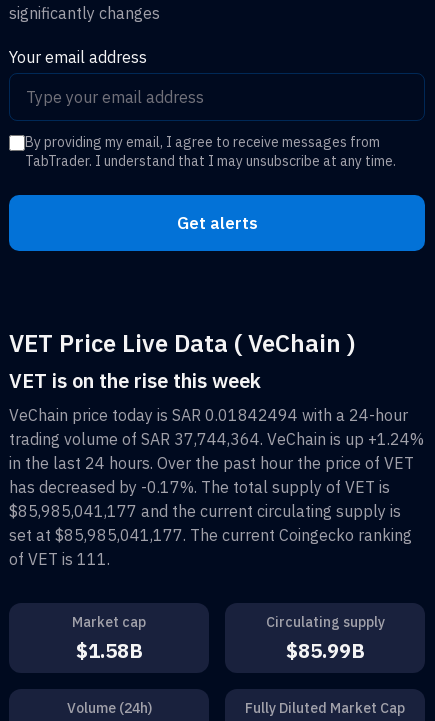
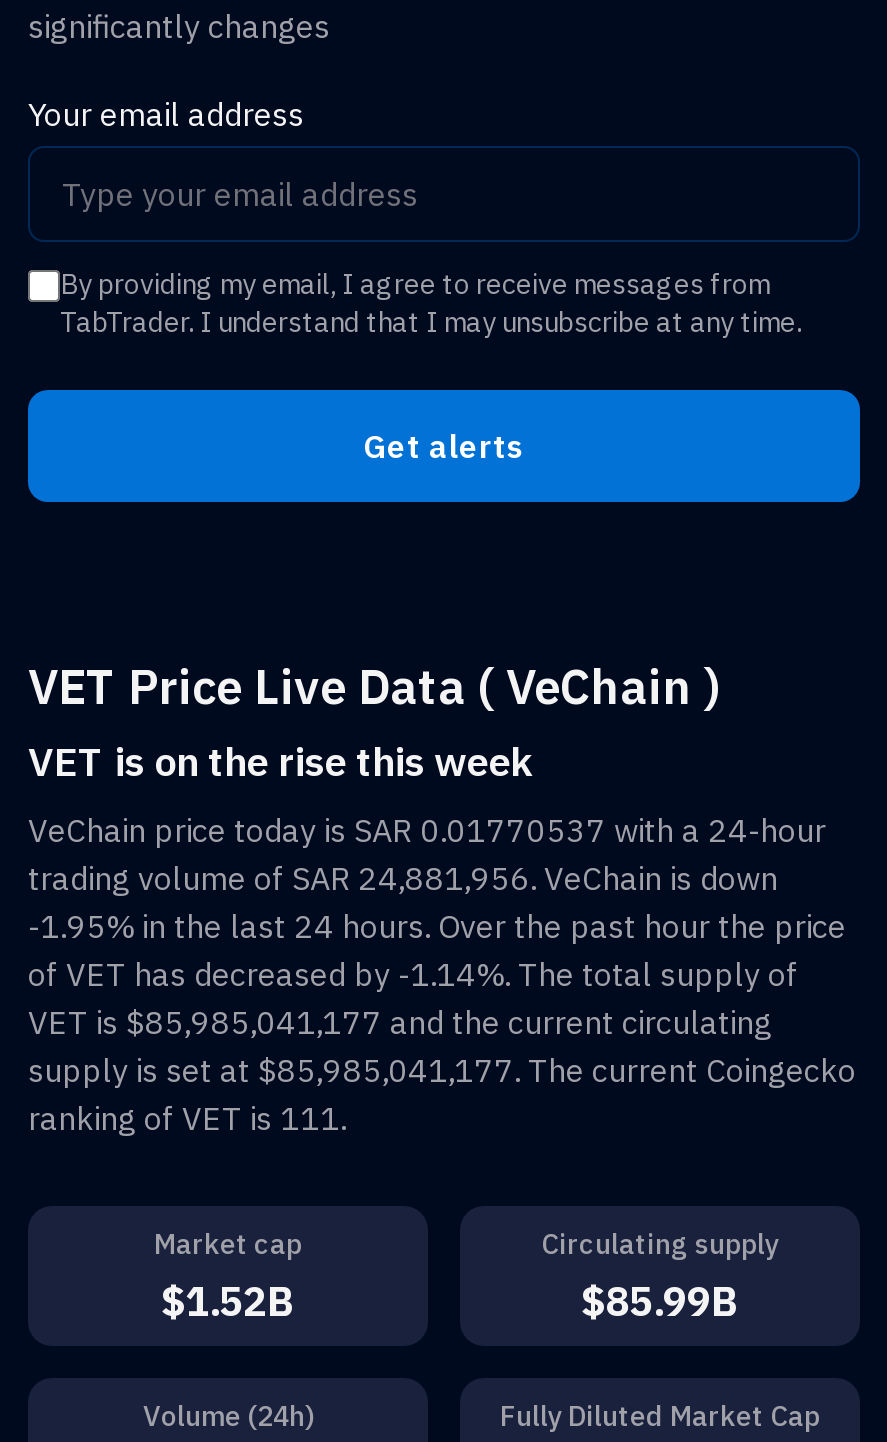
[9,404,424,568] VeChain price today is SAR 0.01842494 with a 24-hour | trading volume of SAR 37,744,364. VeChain is up +1.24% | in the last 24 hours. Over the past hour the price of VET | has decreased by -0.17%. The total supply of VET is | $85,985,041,177 and the current circulating supply is | set at $85,985,041,177. The current Coingecko ranking | of VET is 111. -> [28,809,856,1137] VeChain price today is SAR 0.01770537 with a 24-hour | trading volume of SAR 24,881,956. VeChain is down | -1.95% in the last 24 hours. Over the past hour the price | of VET has decreased by -1.14%. The total supply of | VET is $85,985,041,177 and the current circulating | supply is set at $85,985,041,177. The current Coingecko | ranking of VET is 111.
[75,636,142,663] $1.58B -> [161,1273,295,1327] $1.52B

